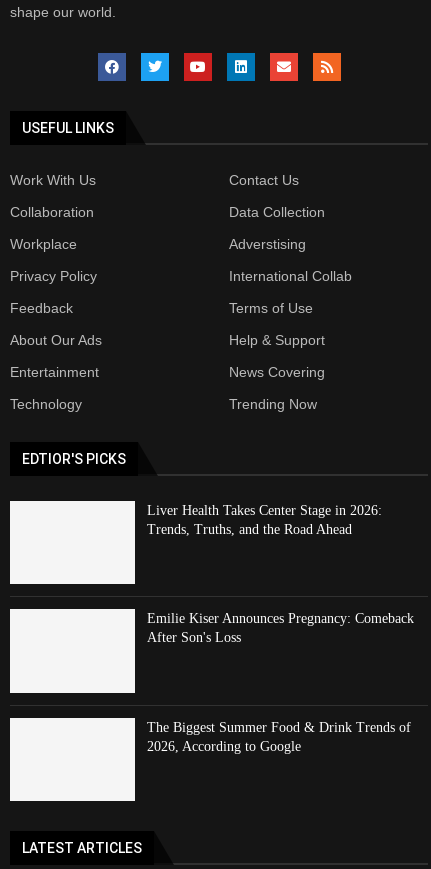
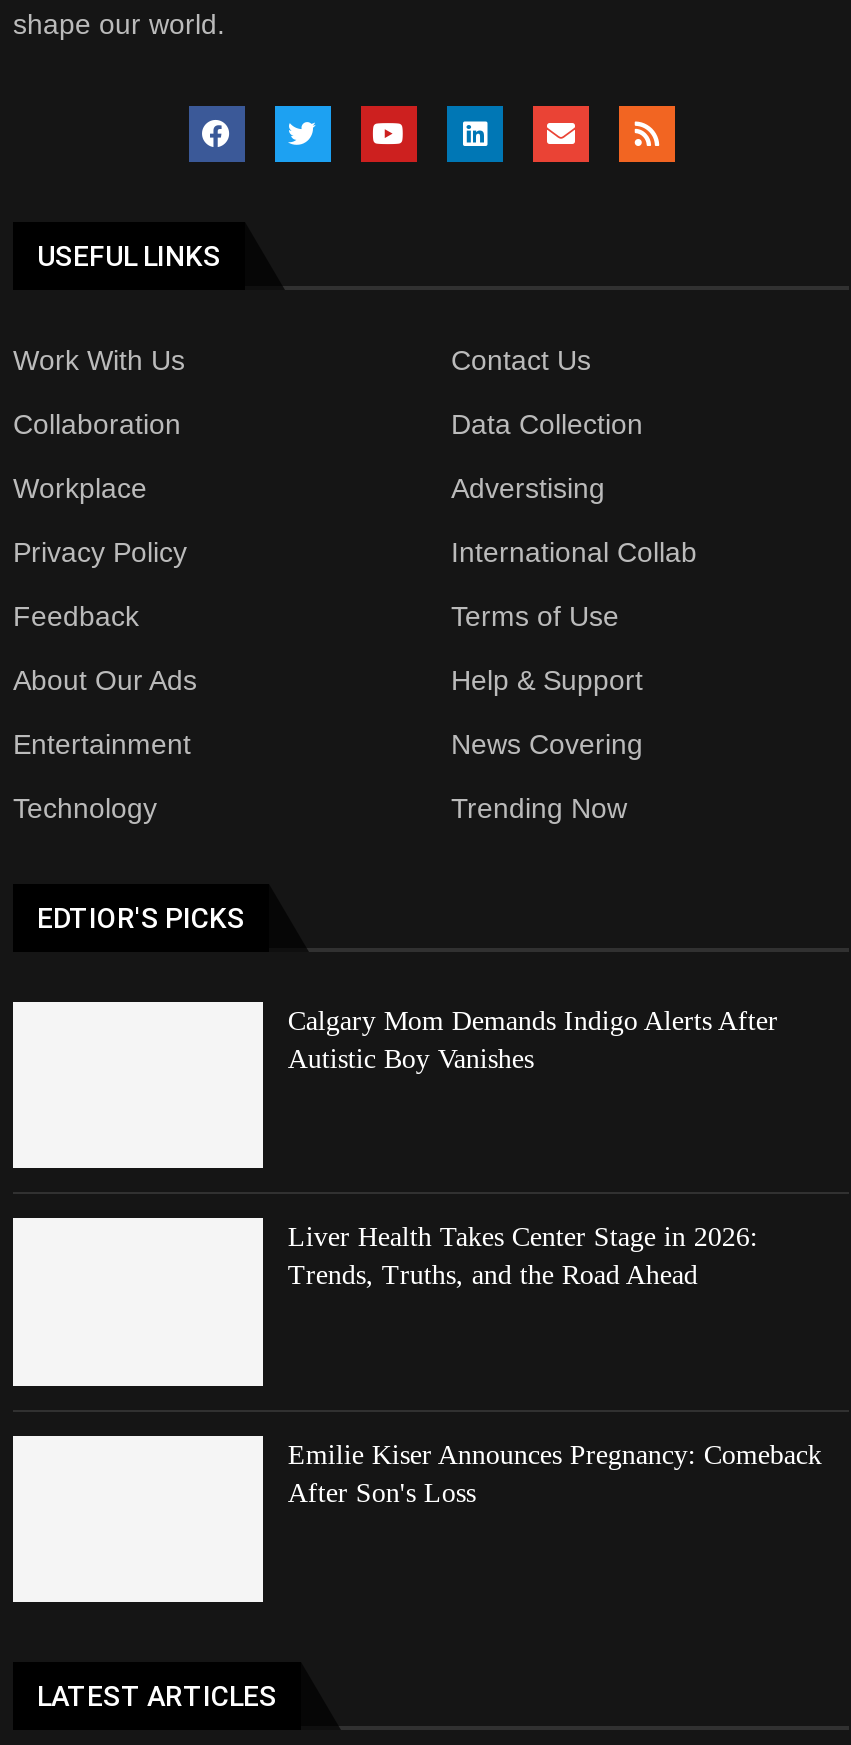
none -> [288,1005,778,1073] Calgary Mom Demands Indigo Alerts After | Autistic Boy Vanishes
moved [147,502,414,645] -> [288,1222,822,1507]: Liver Health Takes Center Stage in 2026: | Trends, Truths, and the Road Ahead | Emilie Kiser Announces Pregnancy: Comeback | After Son's Loss
[147,720,411,754] The Biggest Summer Food & Drink Trends of | 2026, According to Google -> none

